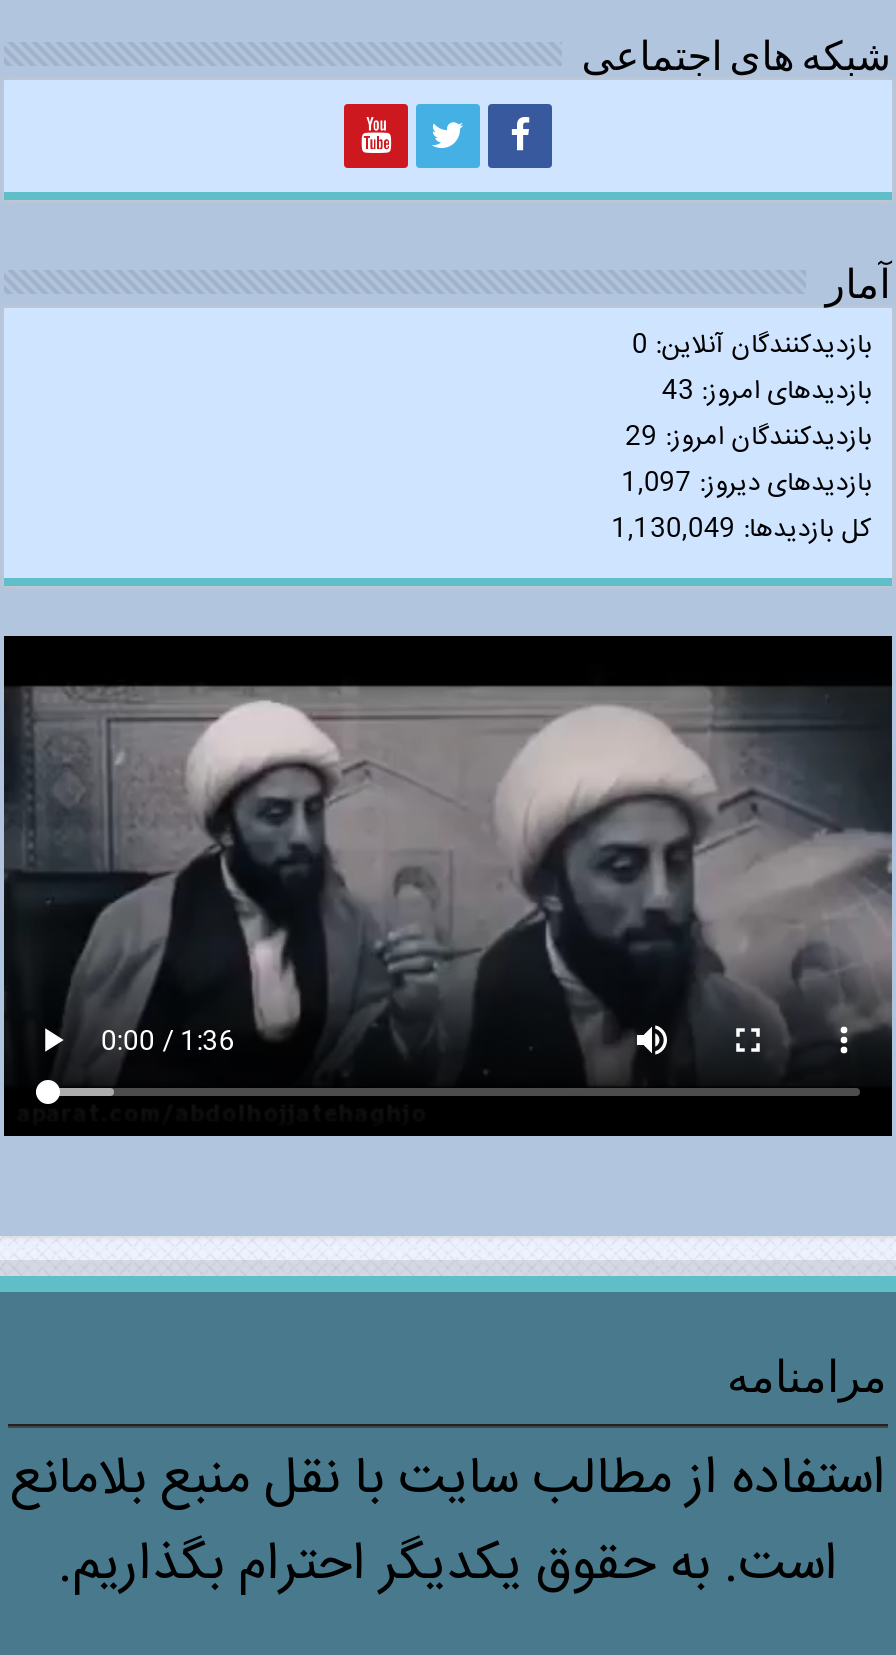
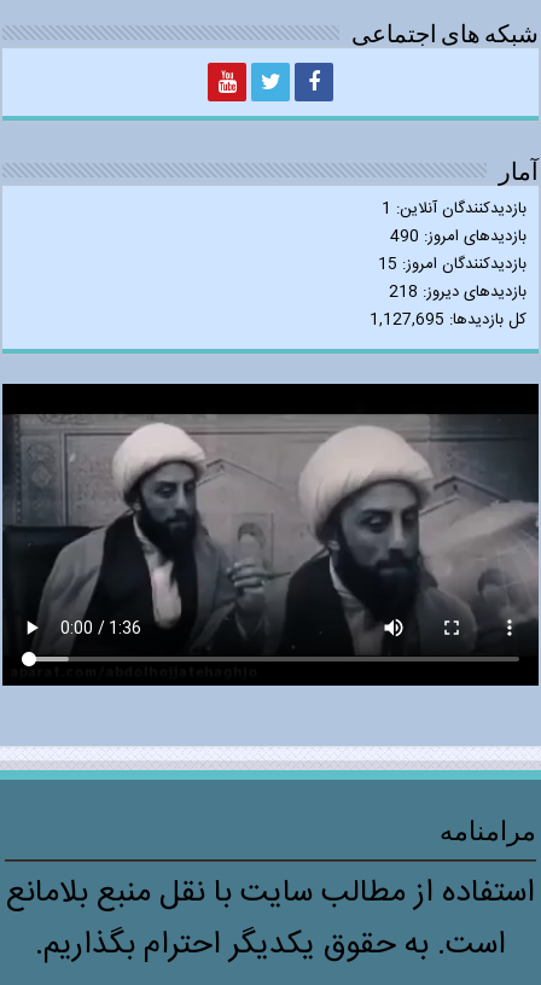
[632,324,872,368] بازدیدکنندگان آنلاین: 0 -> [381,195,526,222] بازدیدکنندگان آنلاین: 1
[662,370,872,414] بازدیدهای امروز: 43 -> [390,223,526,250] بازدیدهای امروز: 490
[626,416,872,460] بازدیدکنندگان امروز: 29 -> [378,251,526,277] بازدیدکنندگان امروز: 15
[622,462,872,506] بازدیدهای دیروز: 1,097 -> [389,279,526,305] بازدیدهای دیروز: 218
[612,508,872,552] کل بازدیدها: 1,130,049 -> [369,306,526,333] کل بازدیدها: 1,127,695

